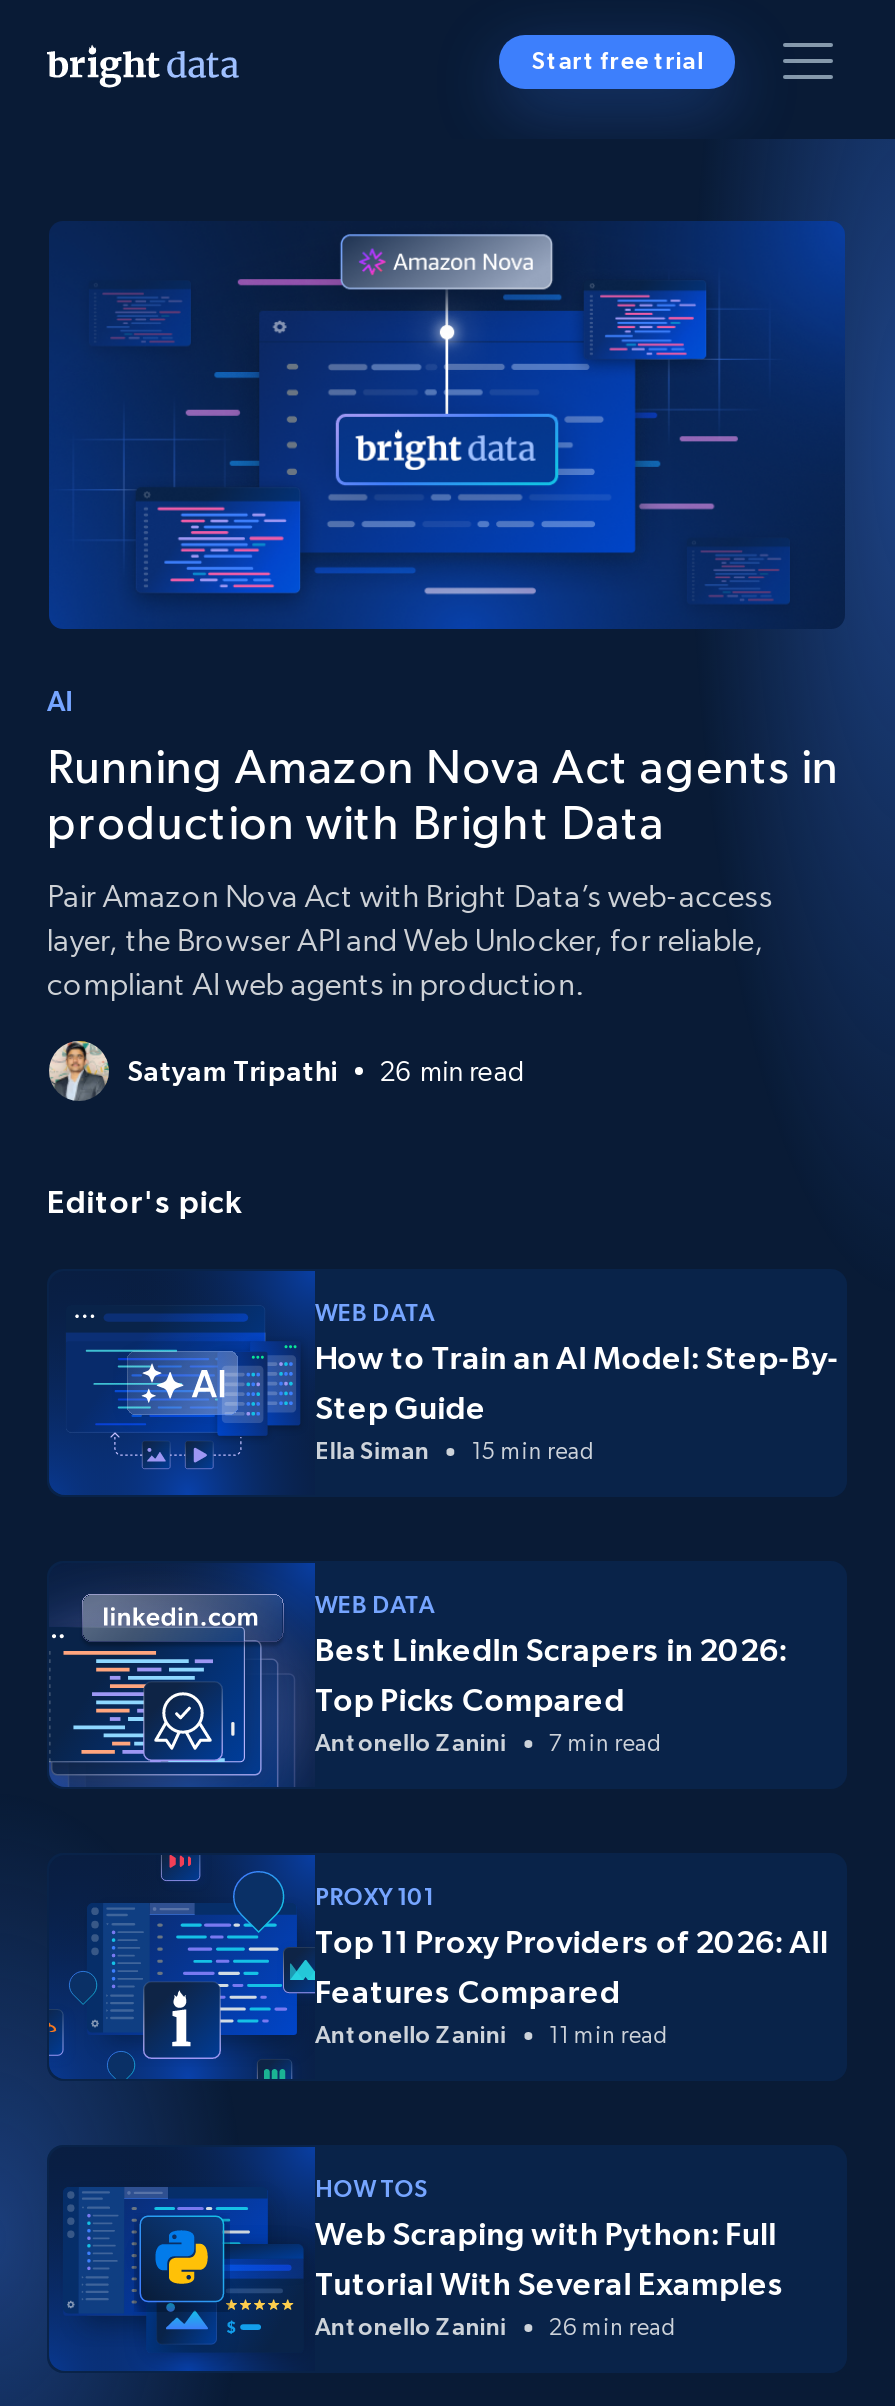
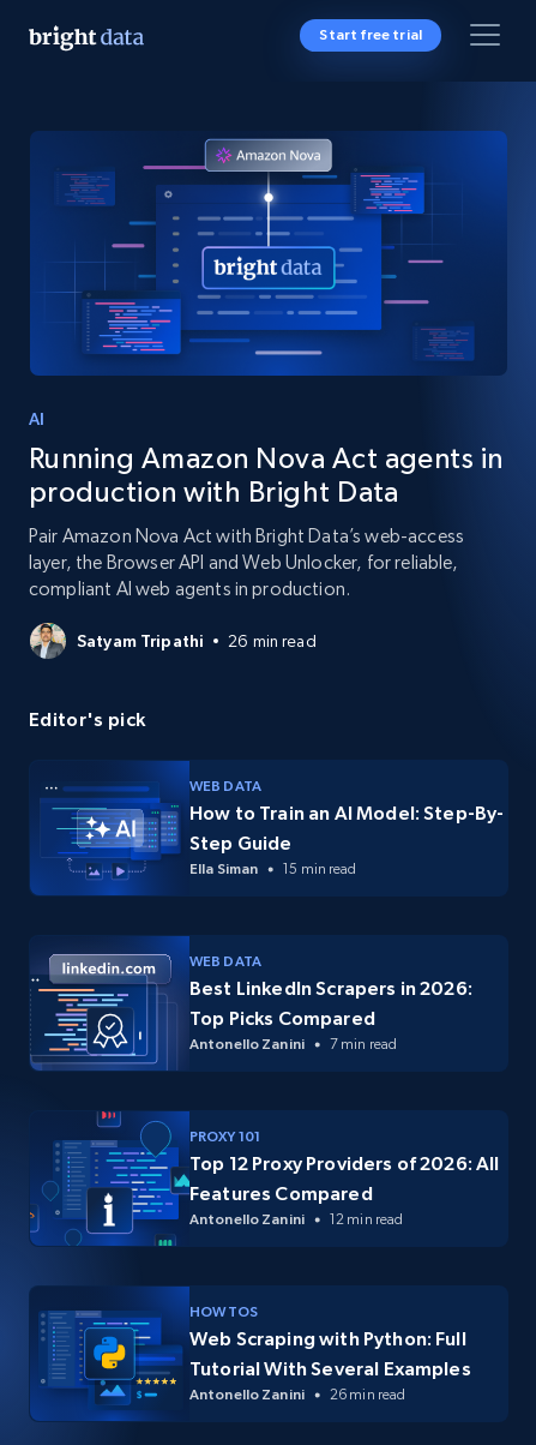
[315,1923,828,1959] Top 11 Proxy Providers of 2026: All -> [189,1152,500,1174] Top 12 Proxy Providers of 2026: All
[315,2021,667,2049] Antonello Zanini 11 min read -> [189,1211,403,1228] Antonello Zanini 12 min read

